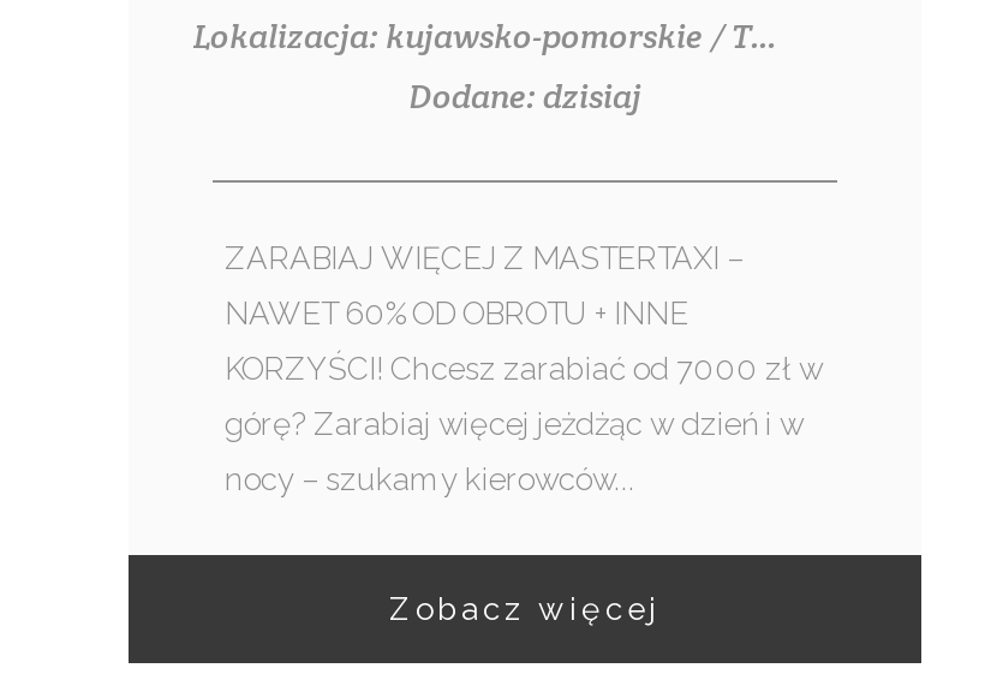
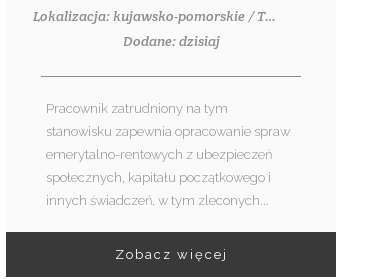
[225,240,744,276] ZARABIAJ WIĘCEJ Z MASTERTAXI – -> [46,101,228,116] Pracownik zatrudniony na tym
[225,295,688,331] NAWET 60% OD OBROTU + INNE -> [46,124,290,139] stanowisku zapewnia opracowanie spraw
[225,350,823,386] KORZYŚCI! Chcesz zarabiać od 7000 zł w -> [46,147,272,162] emerytalno-rentowych z ubezpieczeń
[225,405,804,441] górę? Zarabiaj więcej jeżdżąc w dzień i w -> [46,170,271,185] społecznych, kapitału początkowego i
[225,461,635,497] nocy – szukamy kierowców... -> [46,193,269,208] innych świadczeń, w tym zleconych...

